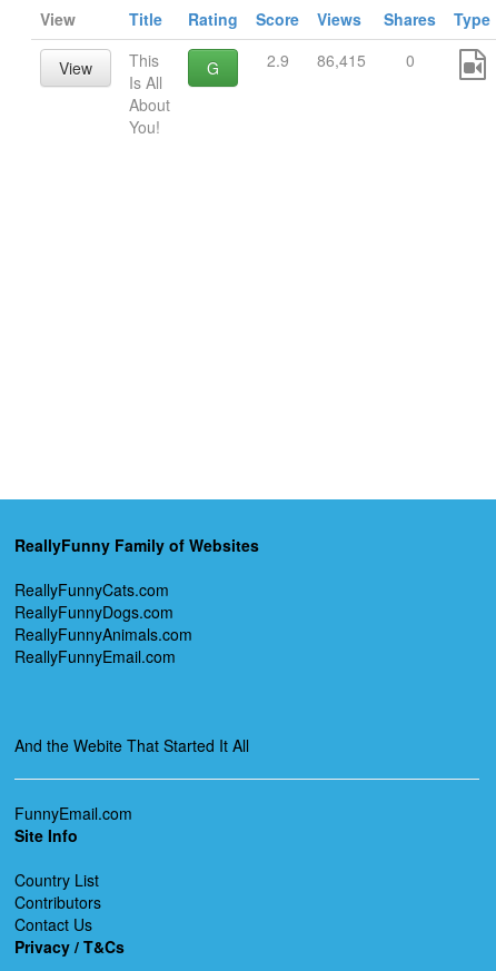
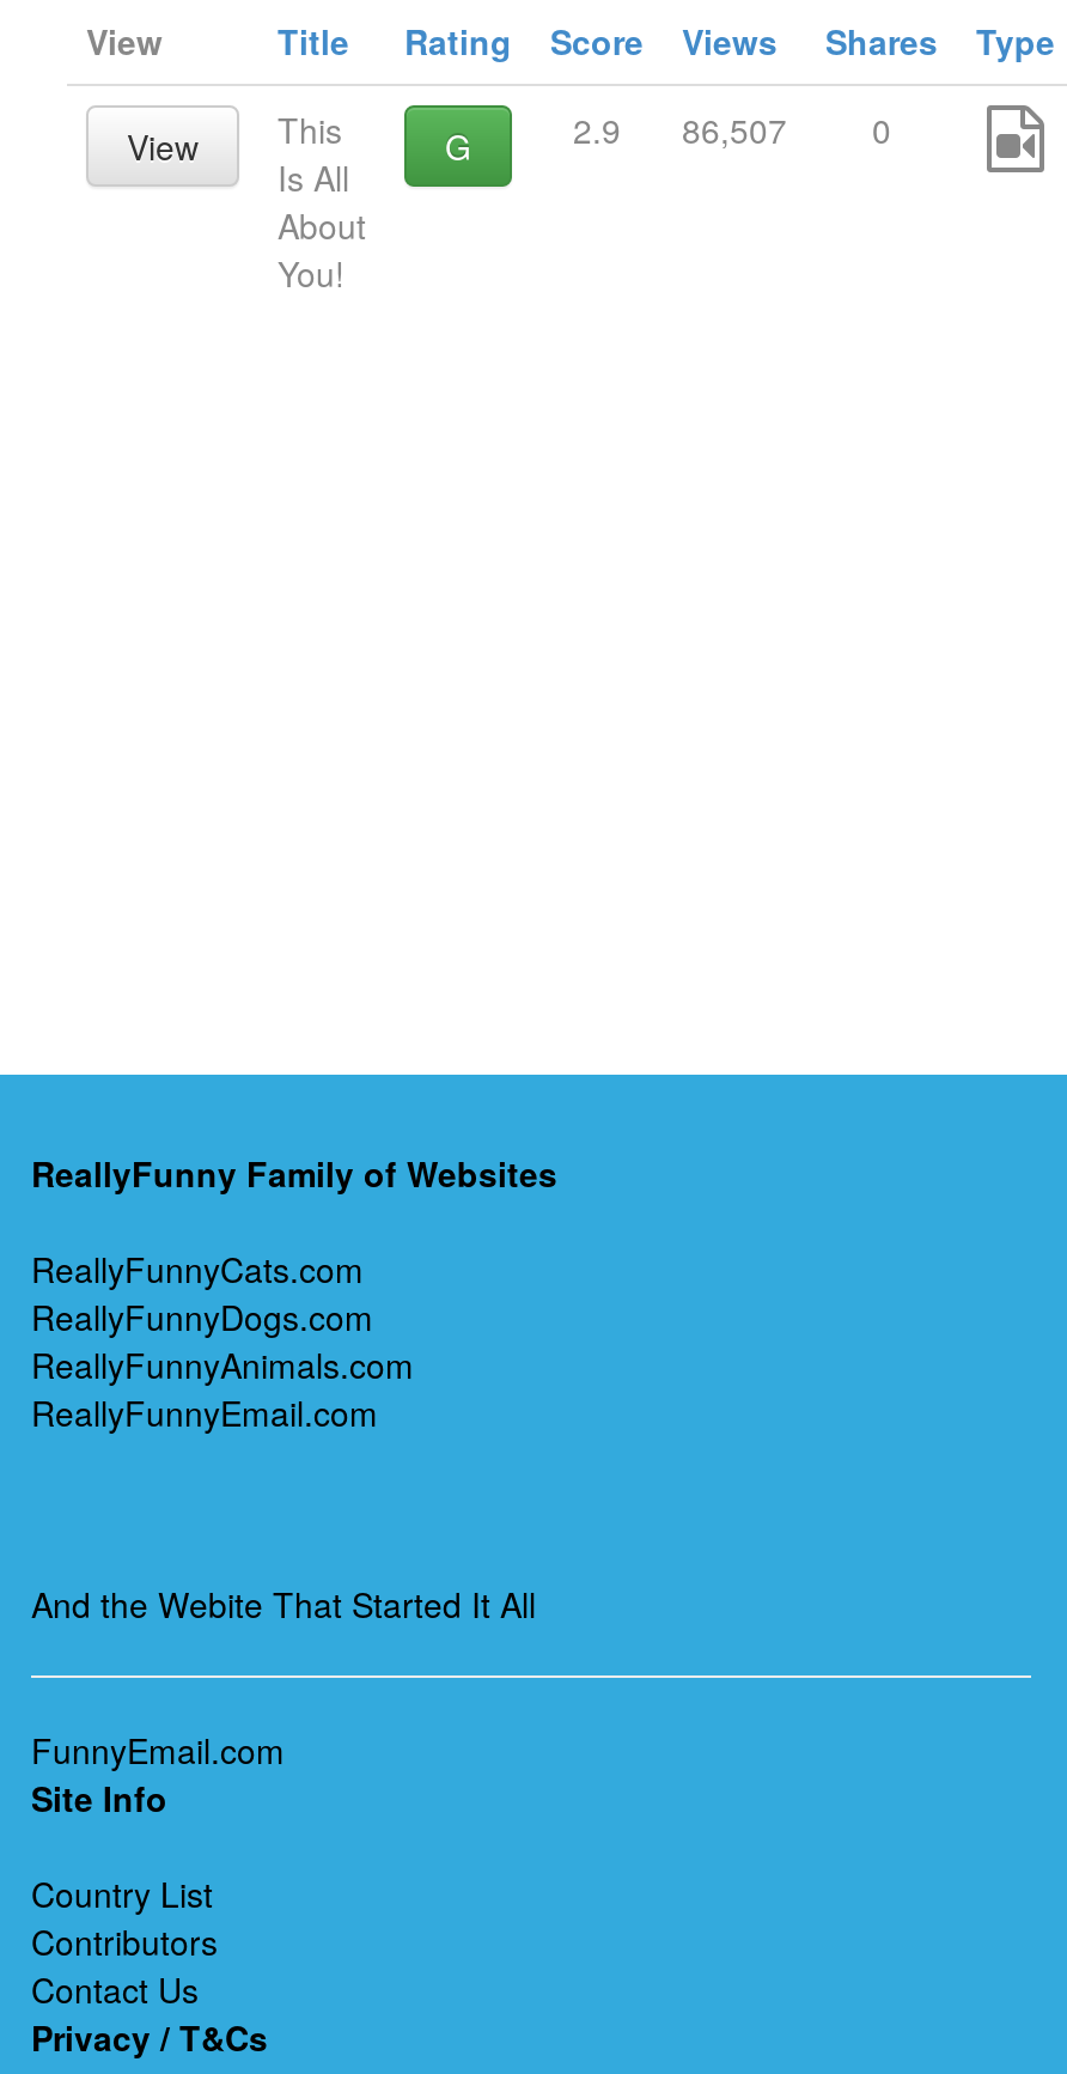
[54,49,414,79] View This G 2.9 86,415 0 -> [117,105,891,170] View This G 2.9 86,507 0

